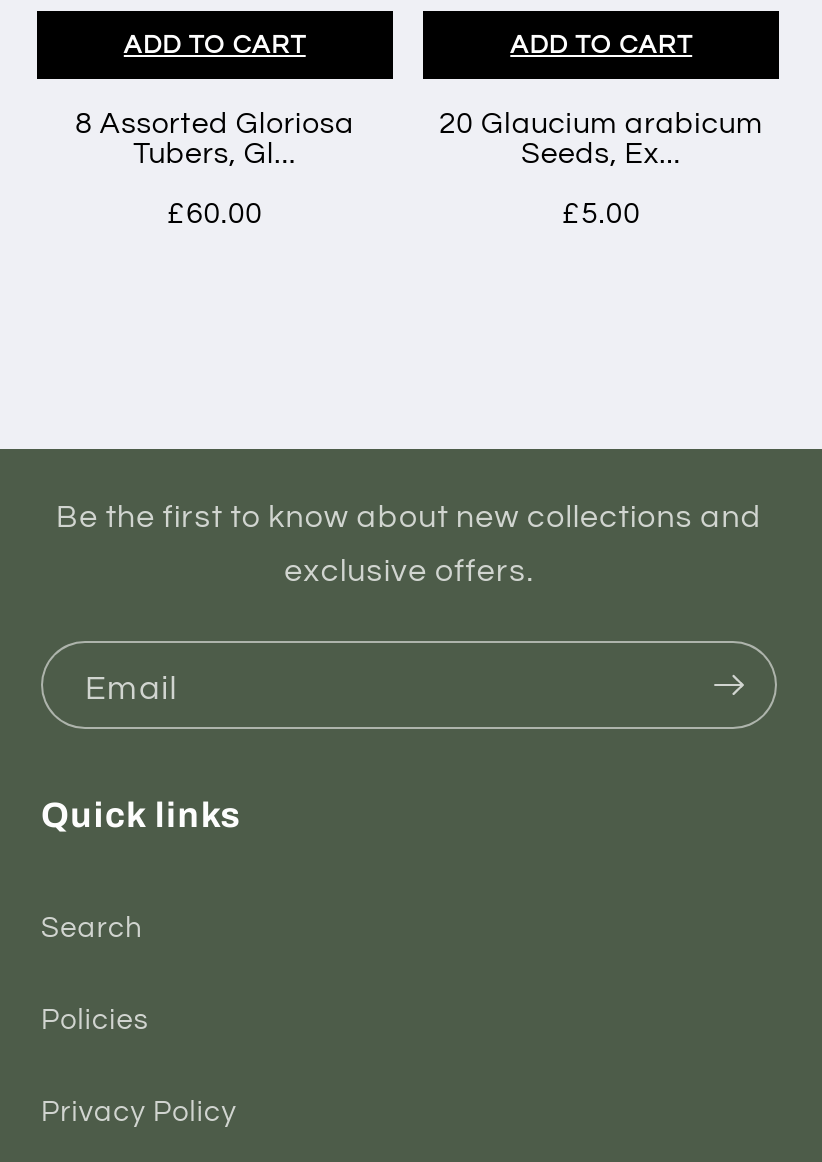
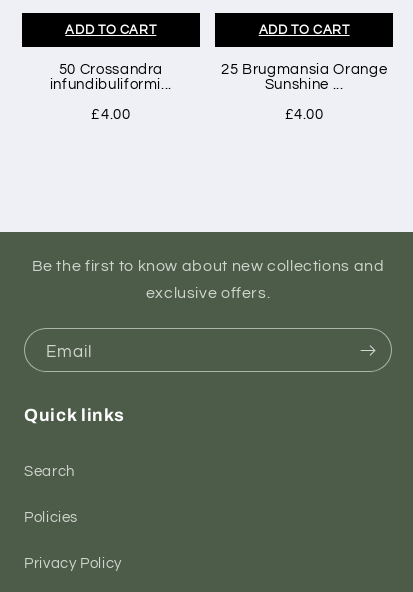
[75,110,354,170] 8 Assorted Gloriosa | Tubers, Gl... -> [50,62,172,92] 50 Crossandra | infundibuliformi...
[439,110,763,170] 20 Glaucium arabicum | Seeds, Ex... -> [221,62,387,92] 25 Brugmansia Orange | Sunshine ...
[167,200,263,230] £60.00 -> [91,107,130,122] £4.00
[562,200,640,230] £5.00 -> [284,107,324,122] £4.00

